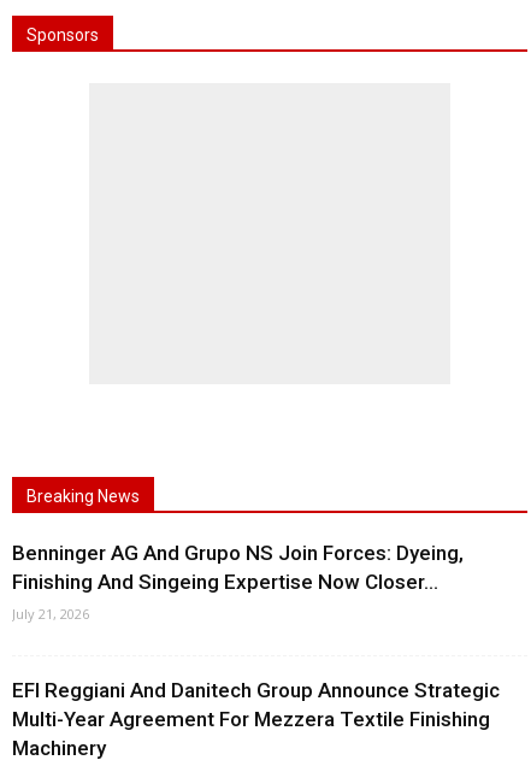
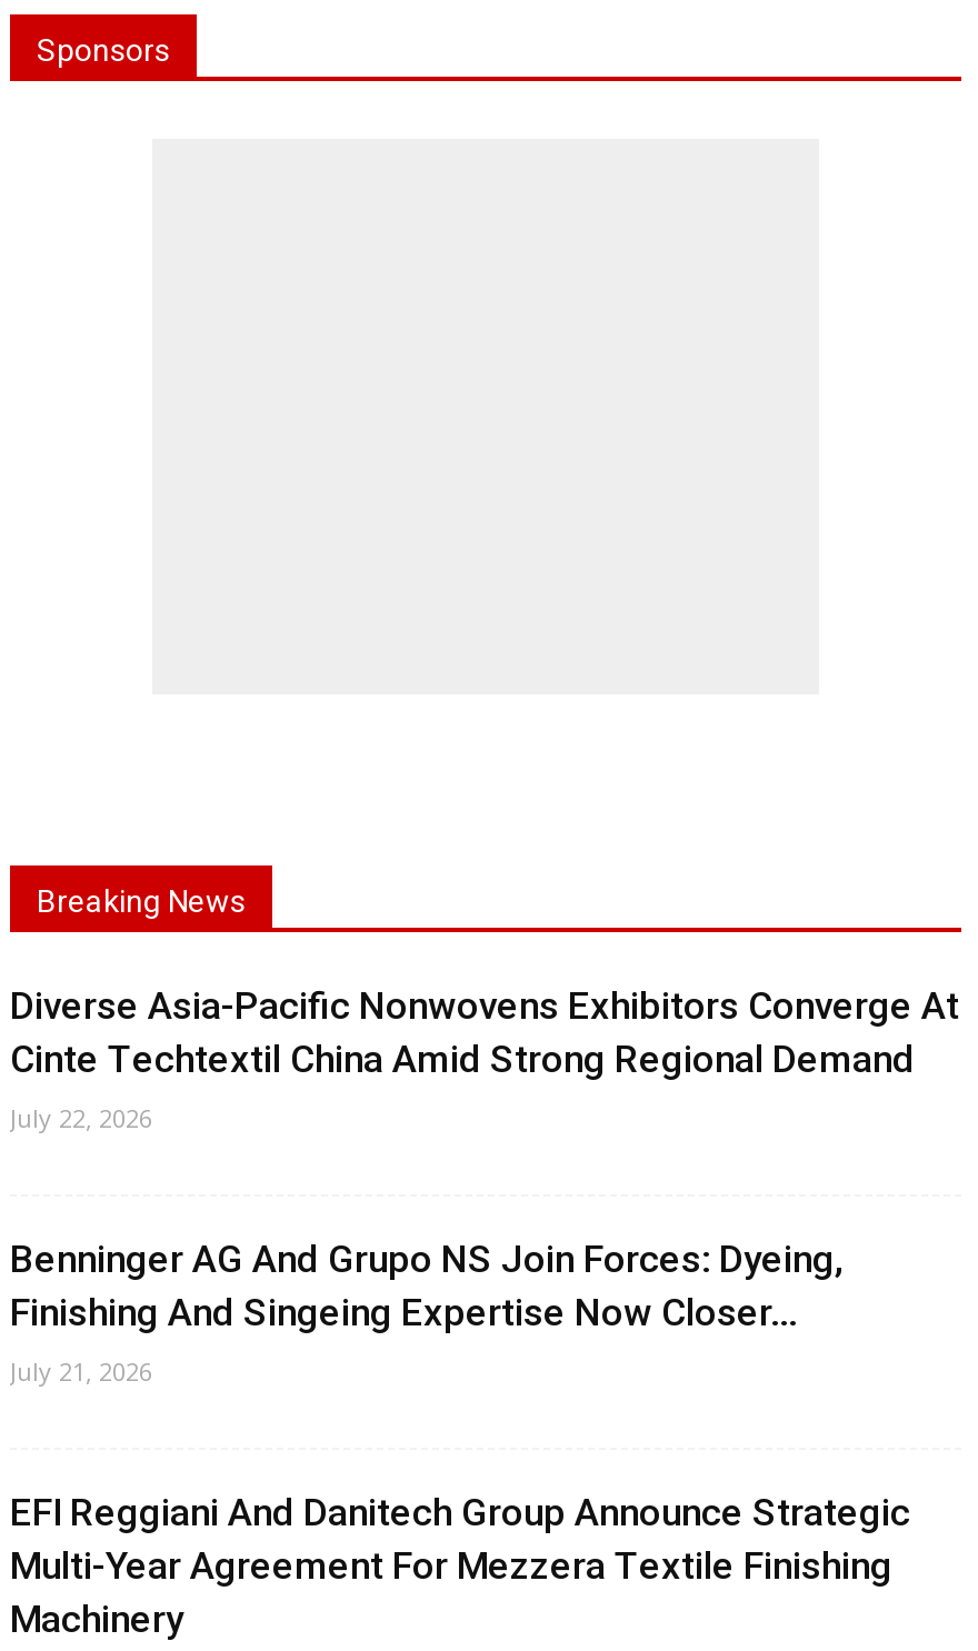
none -> [10,983,959,1134] Diverse Asia-Pacific Nonwovens Exhibitors Converge At | Cinte Techtextil China Amid Strong Regional Demand | July 22, 2026

